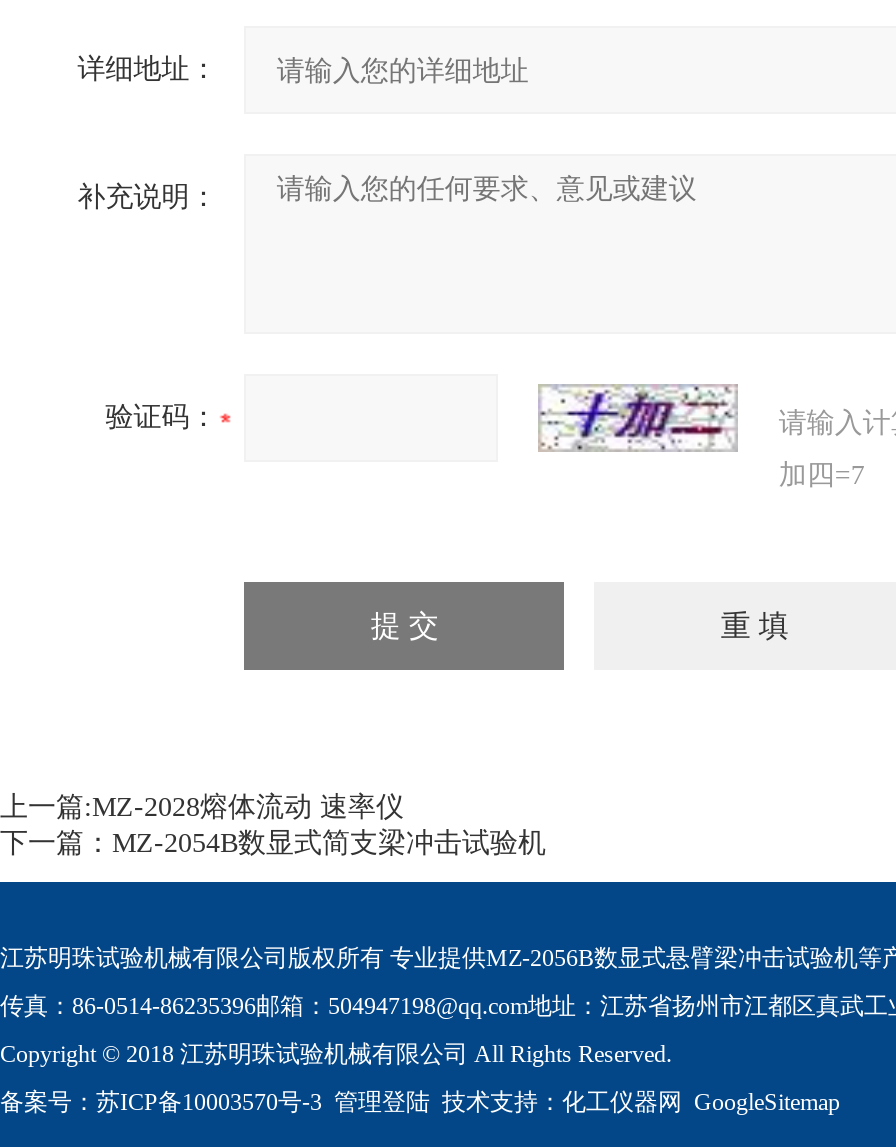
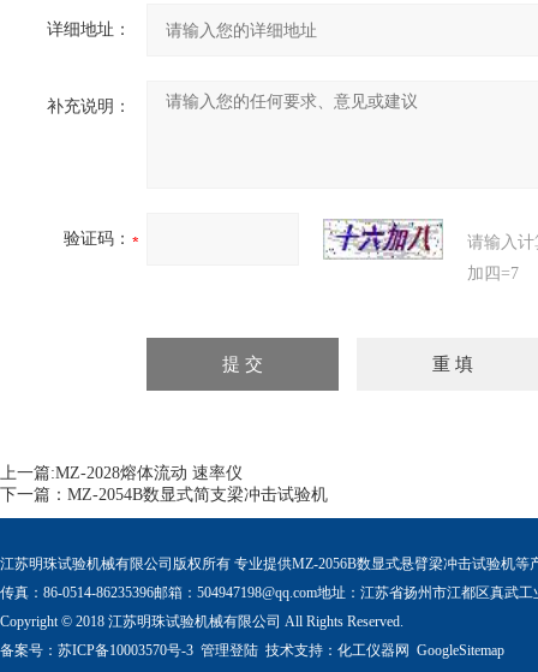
[540,386,736,450] [image] -> [325,220,443,258] [image]

